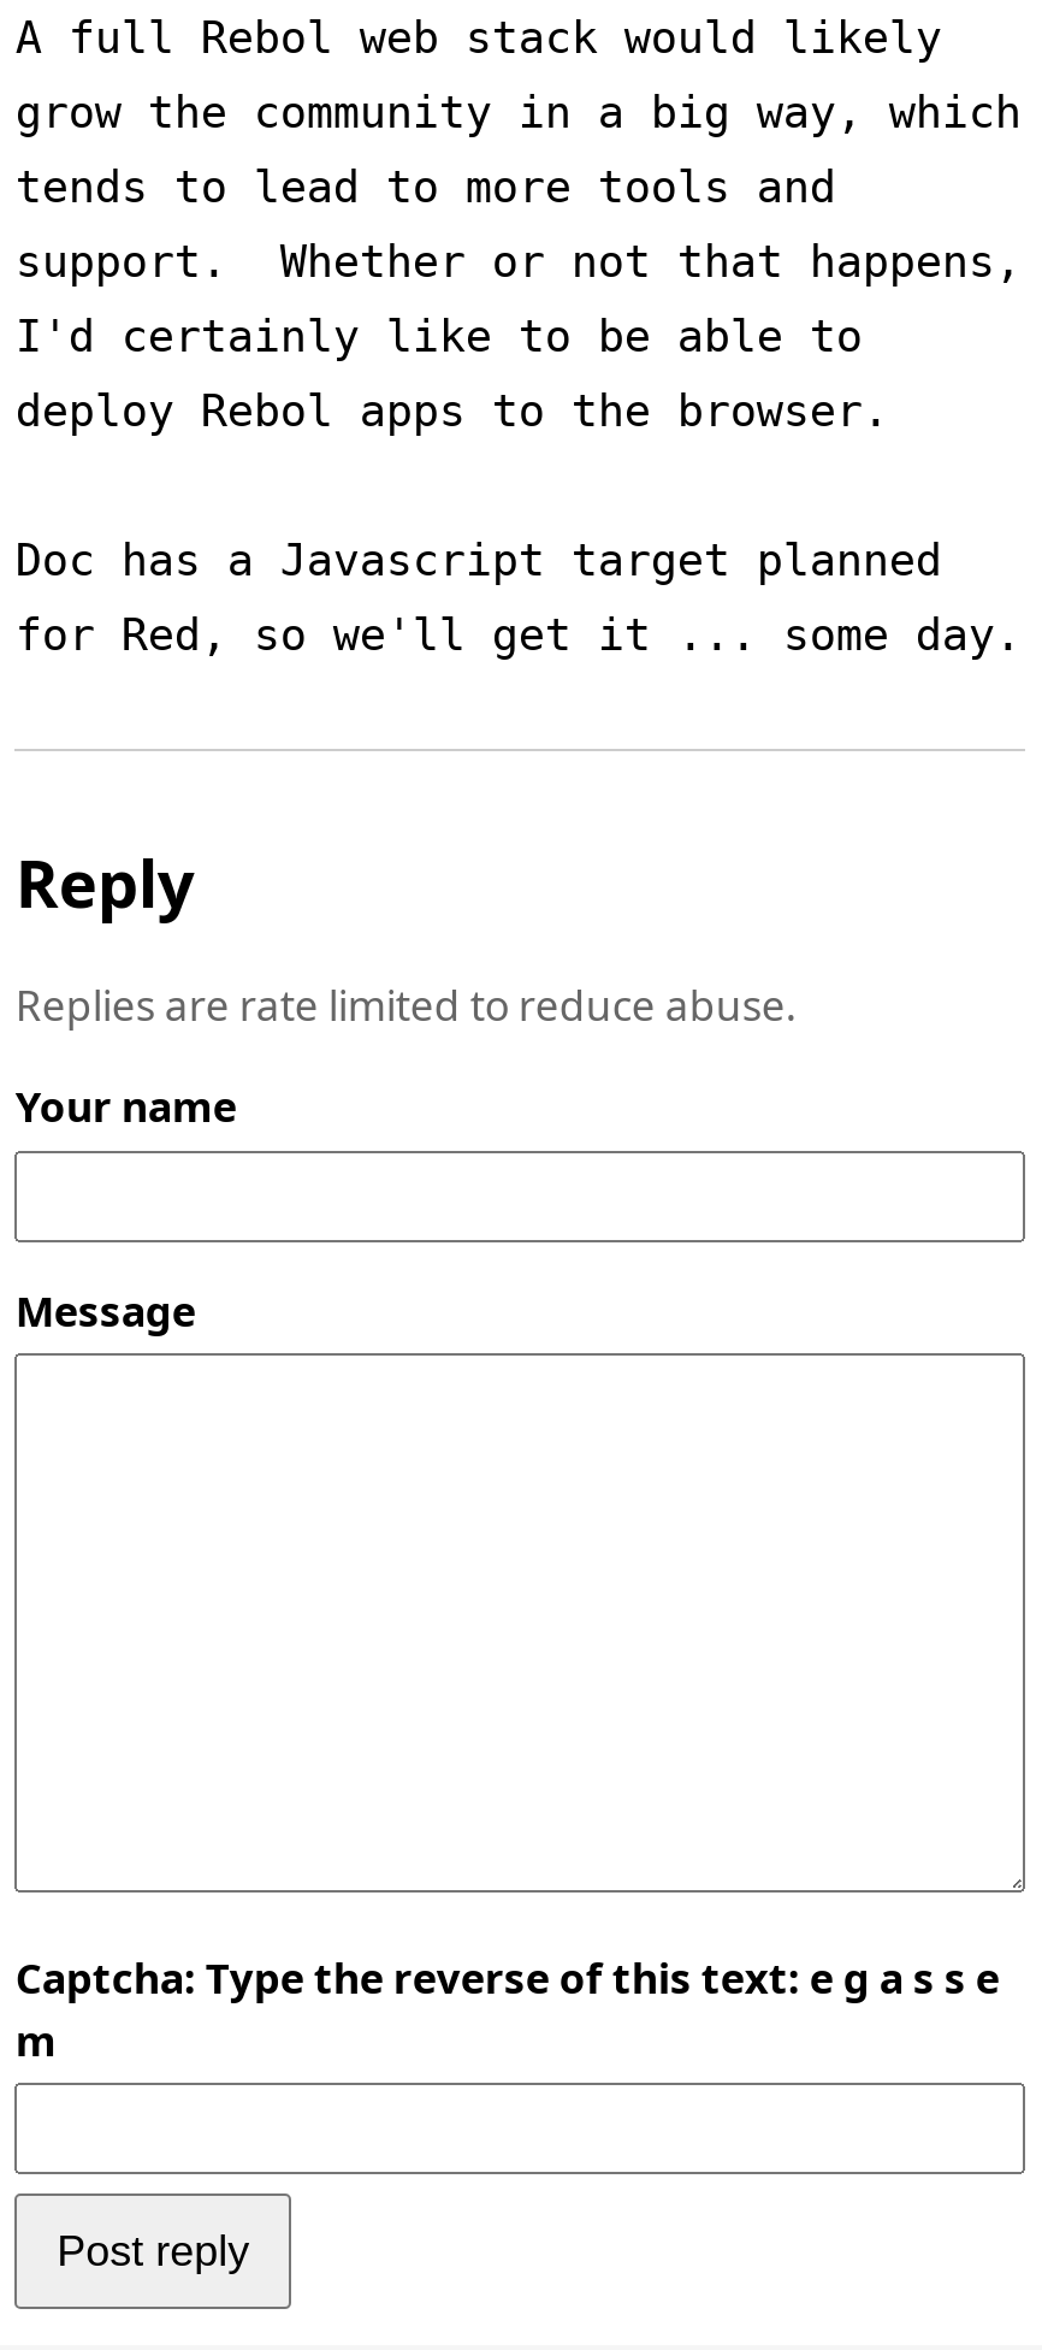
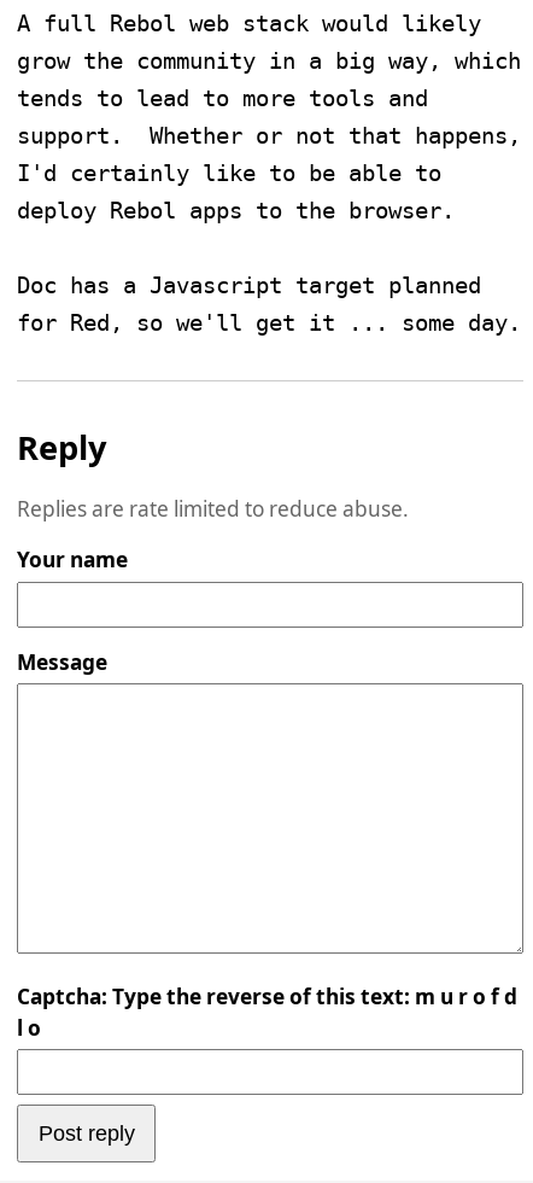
[15,1950,1000,2068] Captcha: Type the reverse of this text: e g a s s e | m -> [17,982,518,1042] Captcha: Type the reverse of this text: m u r o f d | l o

